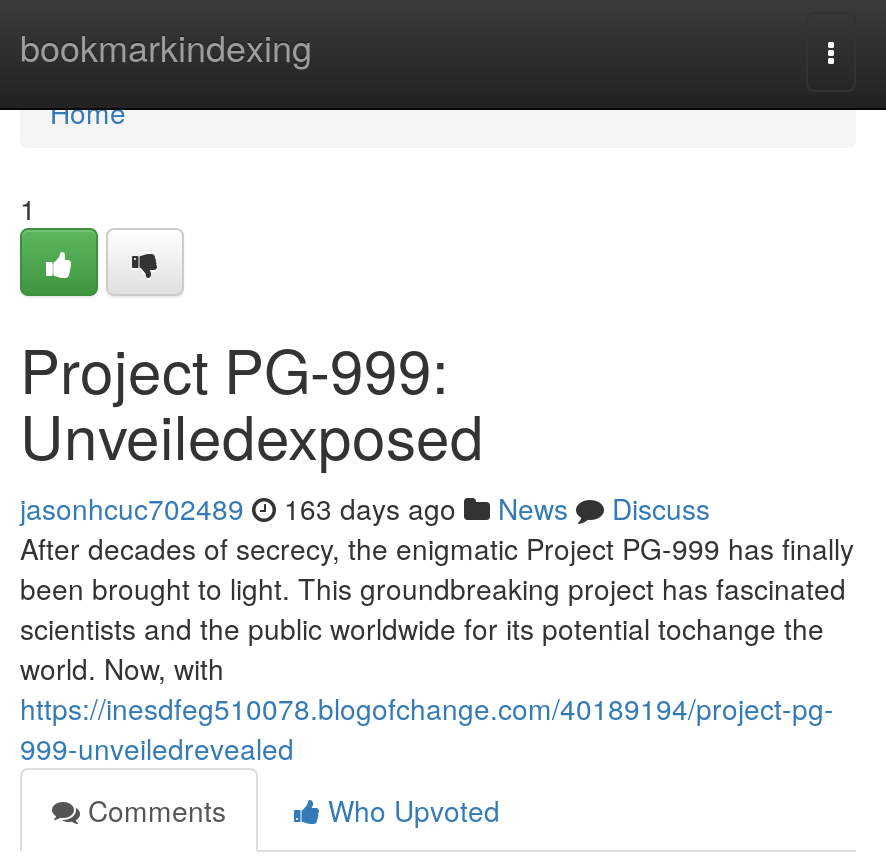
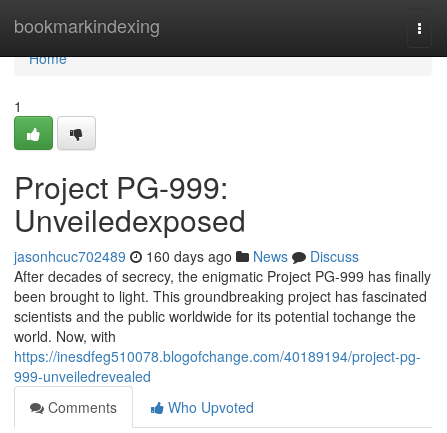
[20,488,710,528] jasonhcuc702489 163 days ago News Discuss -> [14,246,359,266] jasonhcuc702489 160 days ago News Discuss

